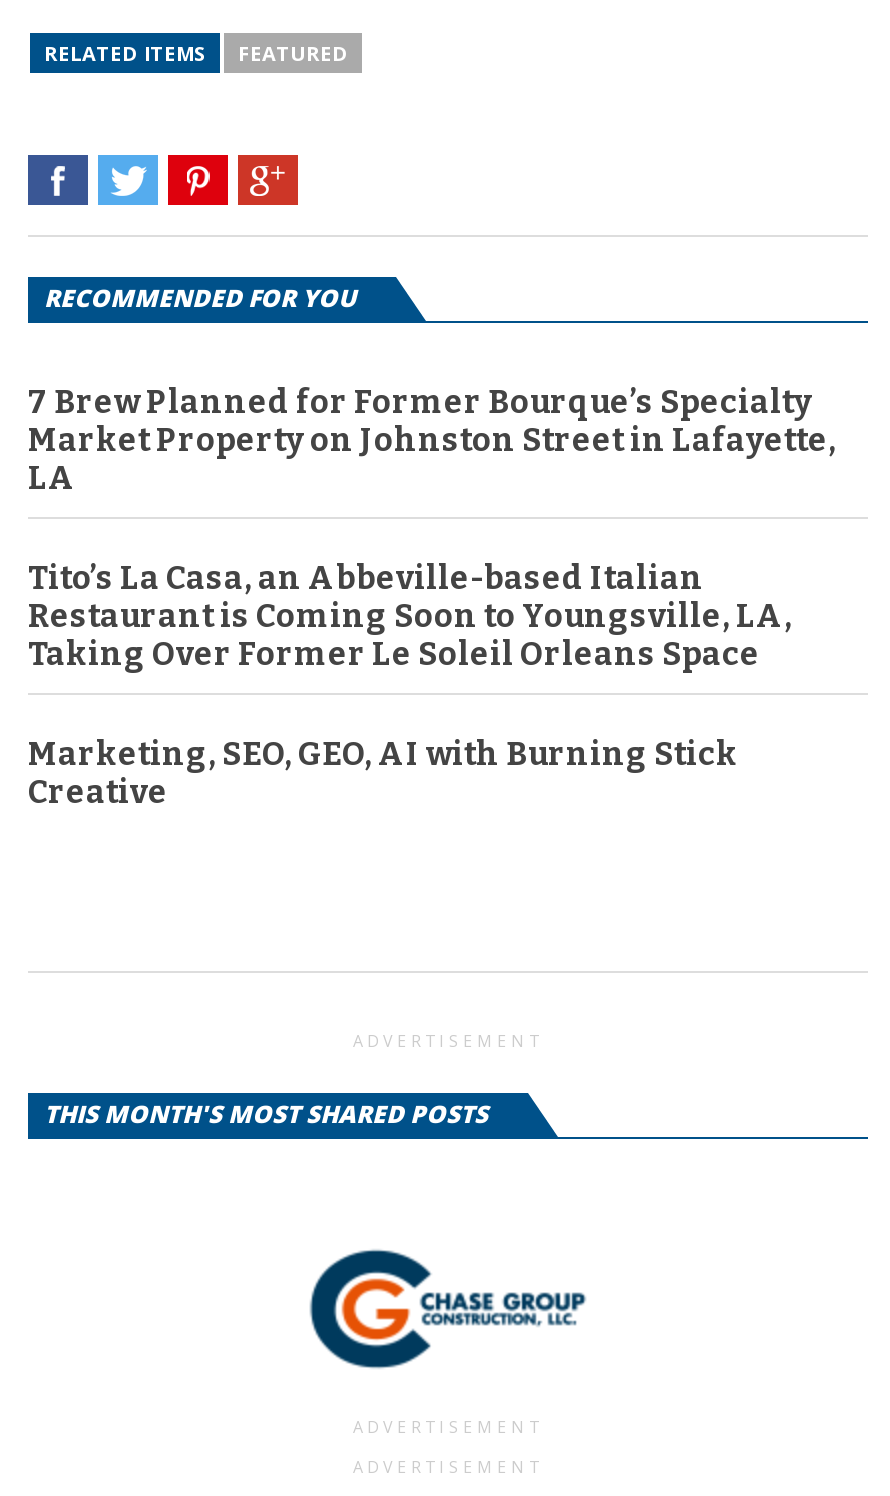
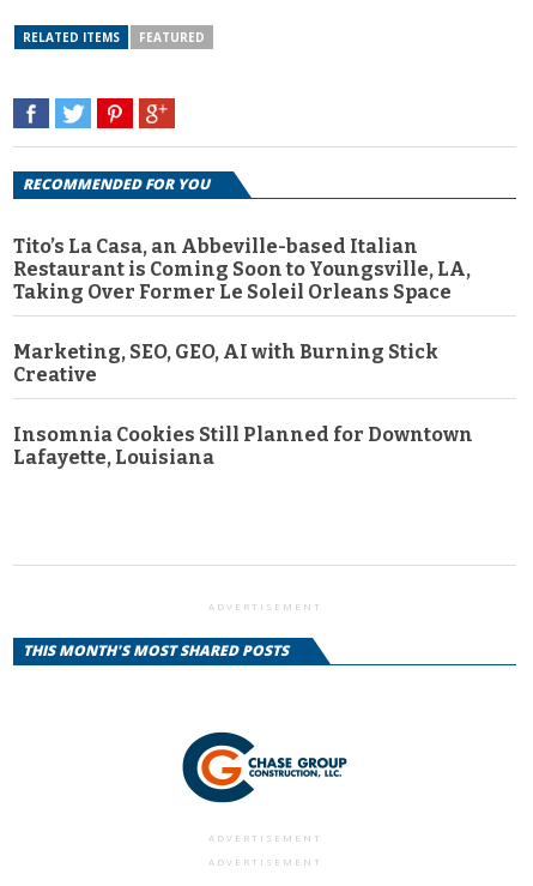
[28,383,836,497] 7 Brew Planned for Former Bourque’s Specialty | Market Property on Johnston Street in Lafayette, | LA -> none
moved [28,559,792,811] -> [13,235,471,386]: Tito’s La Casa, an Abbeville-based Italian | Restaurant is Coming Soon to Youngsville, LA, | Taking Over Former Le Soleil Orleans Space | Marketing, SEO, GEO, AI with Burning Stick | Creative
none -> [13,423,473,469] Insomnia Cookies Still Planned for Downtown | Lafayette, Louisiana

